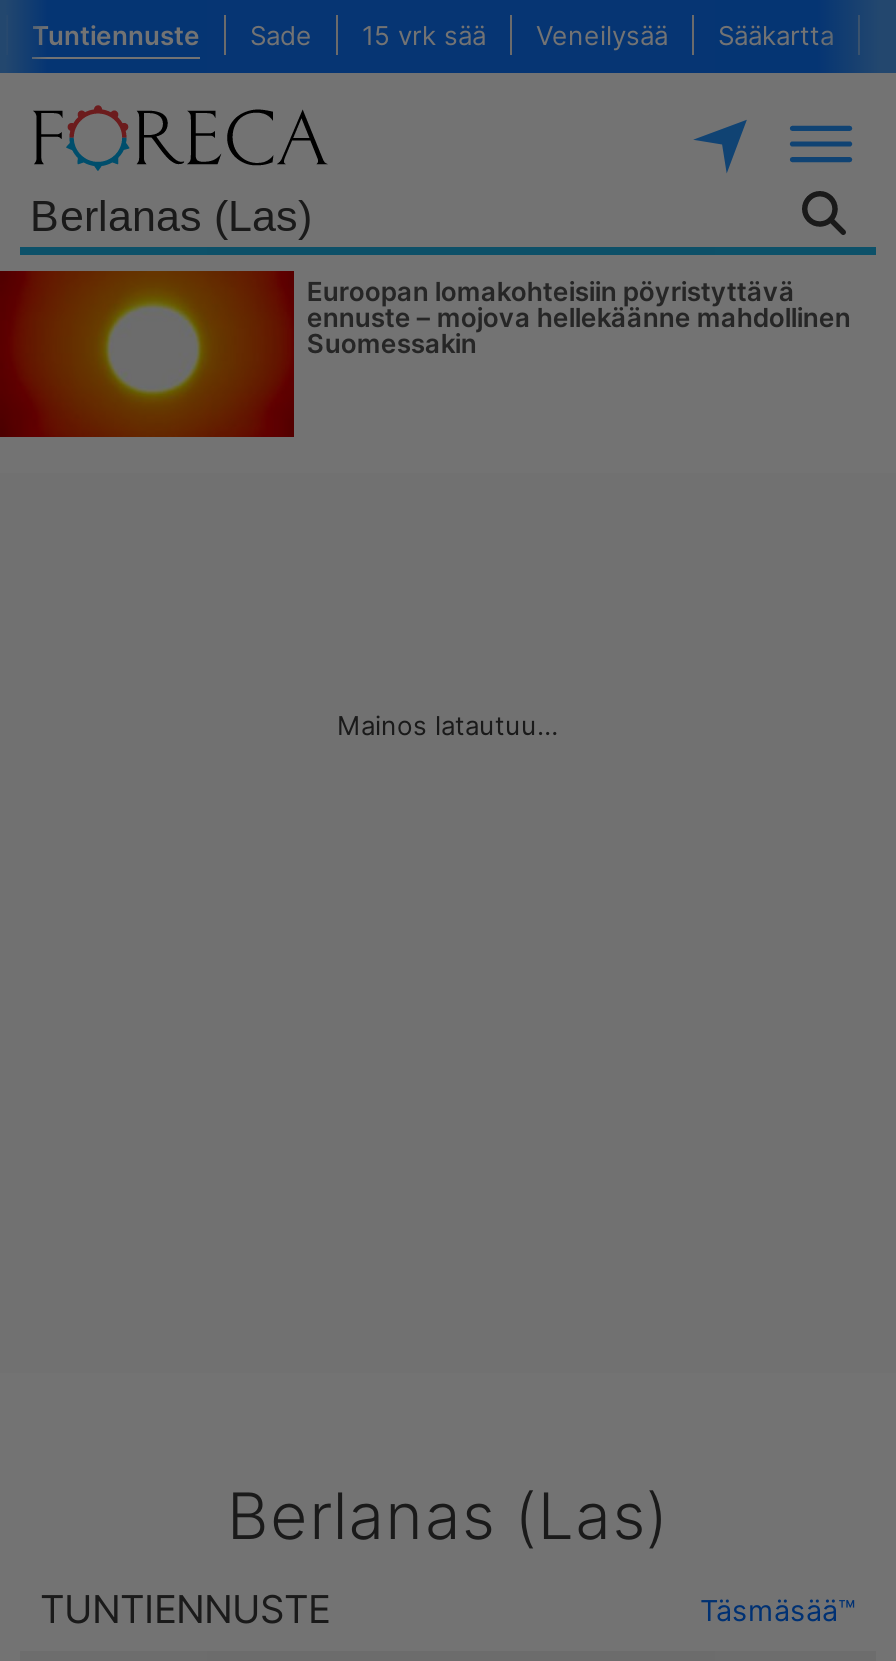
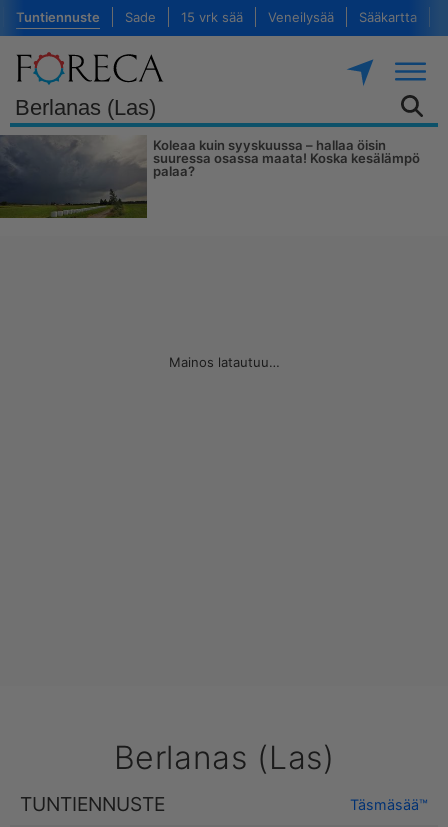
[6,269,851,439] [image] | Euroopan lomakohteisiin pöyristyttävä | ennuste – mojova hellekäänne mahdollinen | Suomessakin -> [3,134,420,219] [image] | Koleaa kuin syyskuussa – hallaa öisin | suuressa osassa maata! Koska kesälämpö | palaa?

